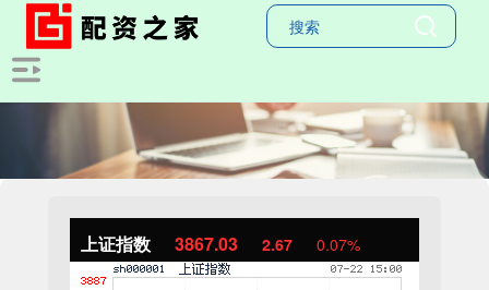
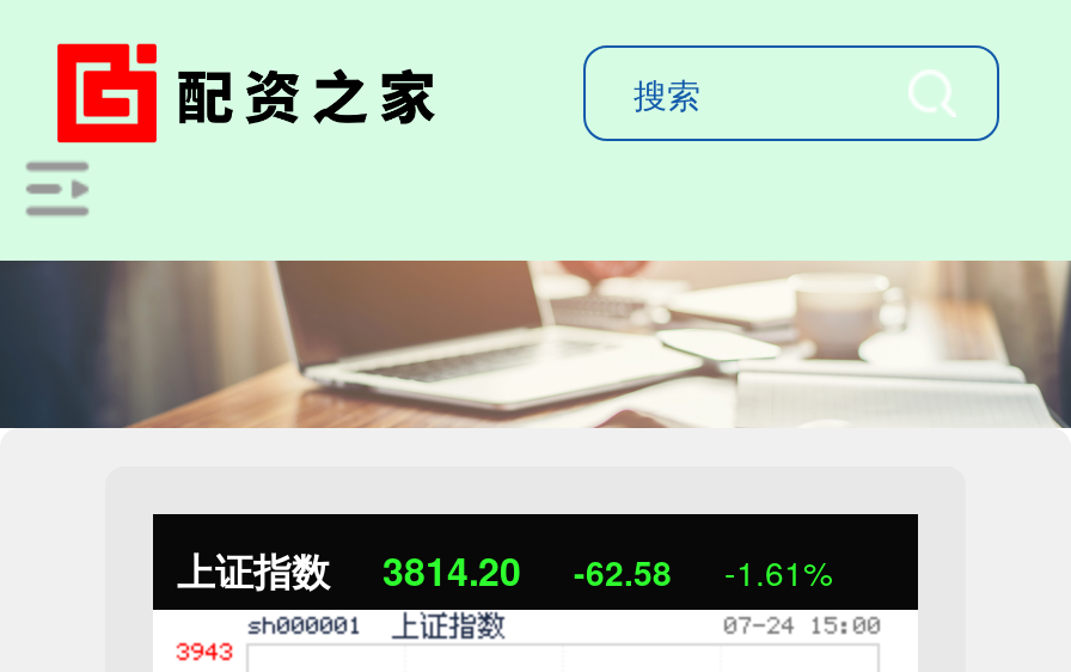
[175,231,238,256] 3867.03 -> [382,543,521,598] 3814.20
[262,233,293,255] 2.67 -> [574,548,672,595] -62.58
[317,233,360,255] 0.07% -> [724,548,832,595] -1.61%

